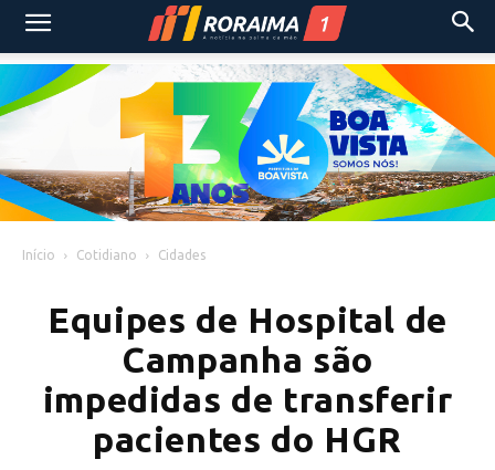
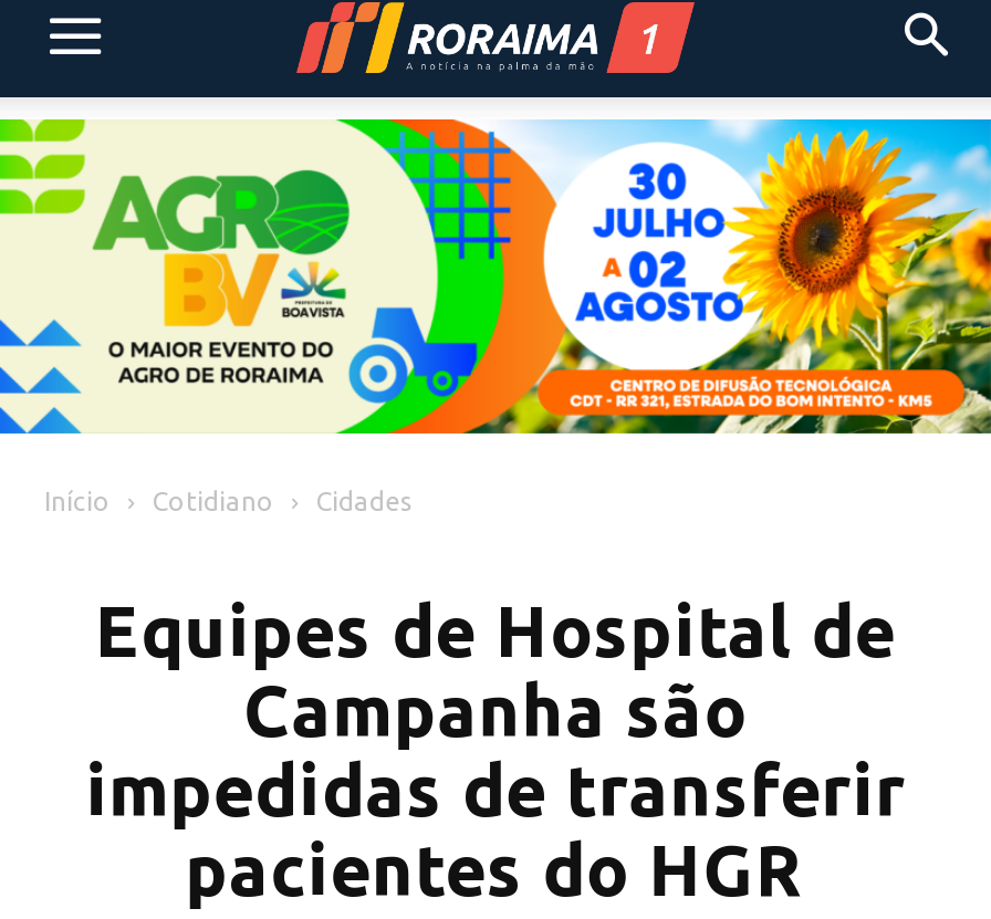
[3,63,492,222] [image] -> [7,117,984,436] [image]

